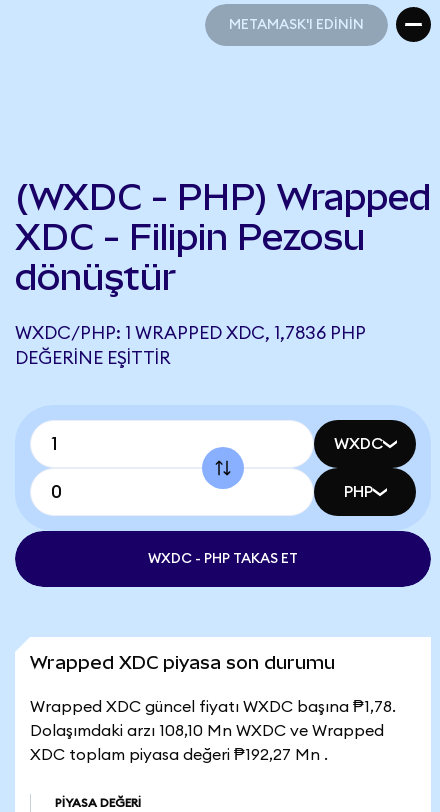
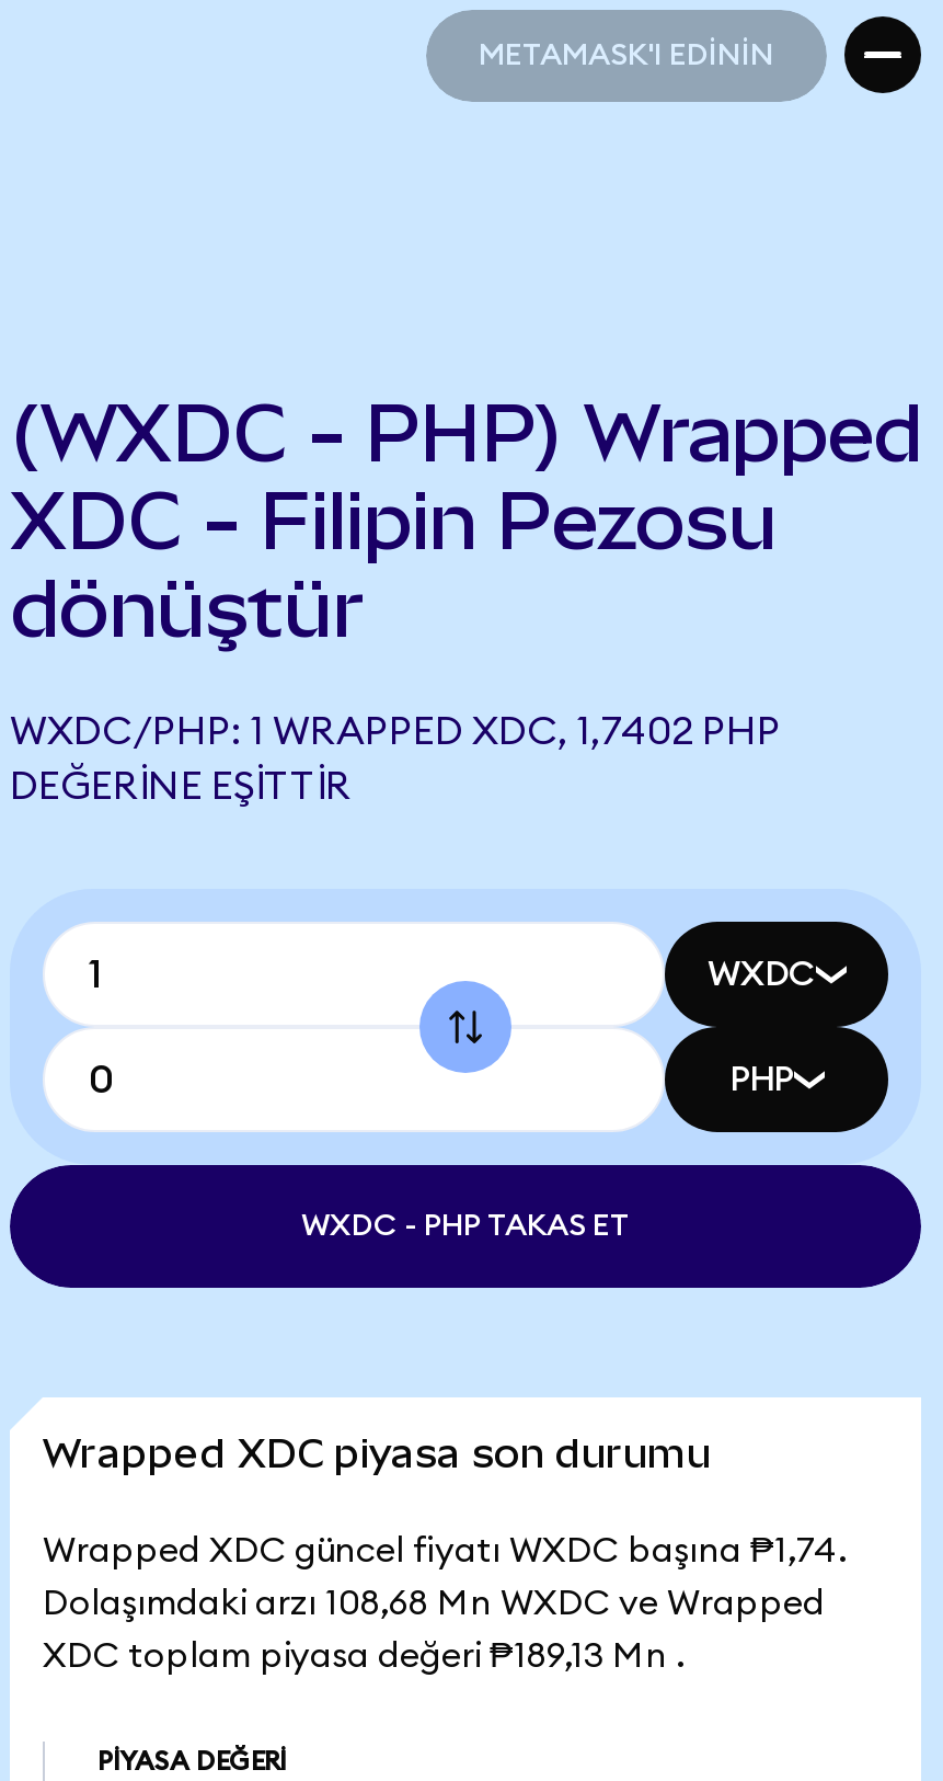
[15,324,365,342] WXDC/PHP: 1 WRAPPED XDC, 1,7836 PHP -> [10,711,779,751] WXDC/PHP: 1 WRAPPED XDC, 1,7402 PHP
[30,699,396,715] Wrapped XDC güncel fiyatı WXDC başına ₱1,78. -> [43,1533,847,1568] Wrapped XDC güncel fiyatı WXDC başına ₱1,74.
[30,723,384,739] Dolaşımdaki arzı 108,10 Mn WXDC ve Wrapped -> [43,1586,825,1621] Dolaşımdaki arzı 108,68 Mn WXDC ve Wrapped
[30,747,328,763] XDC toplam piyasa değeri ₱192,27 Mn . -> [43,1639,685,1674] XDC toplam piyasa değeri ₱189,13 Mn .

